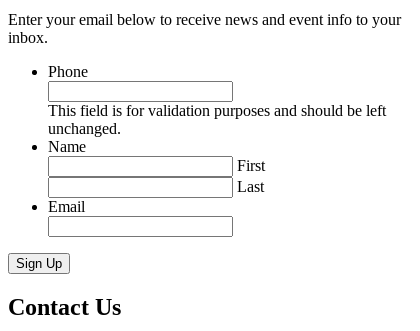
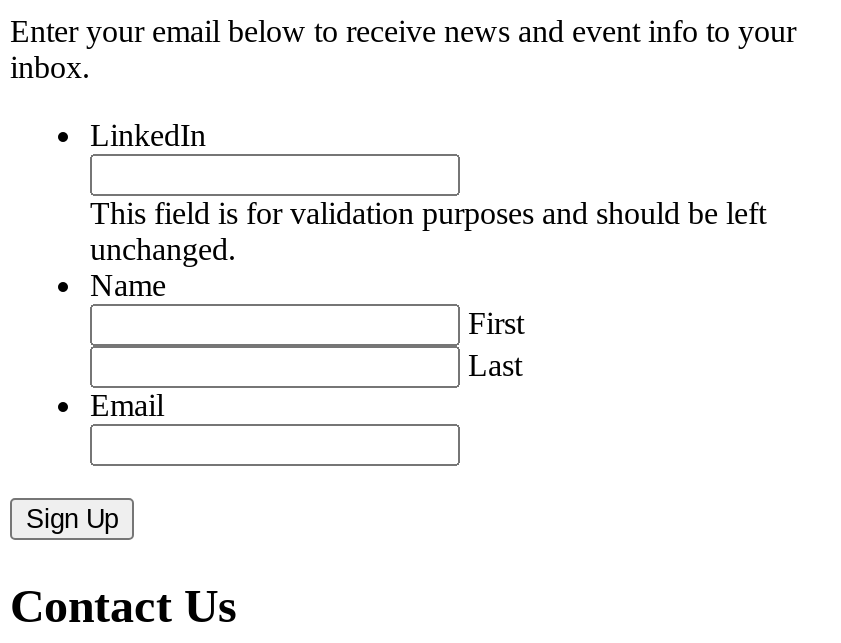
[48,63,88,80] Phone -> [90,119,206,153] LinkedIn

